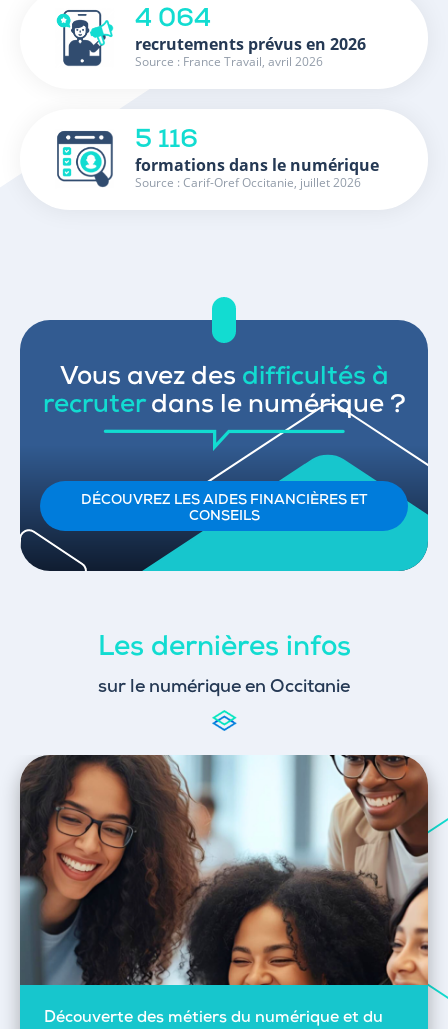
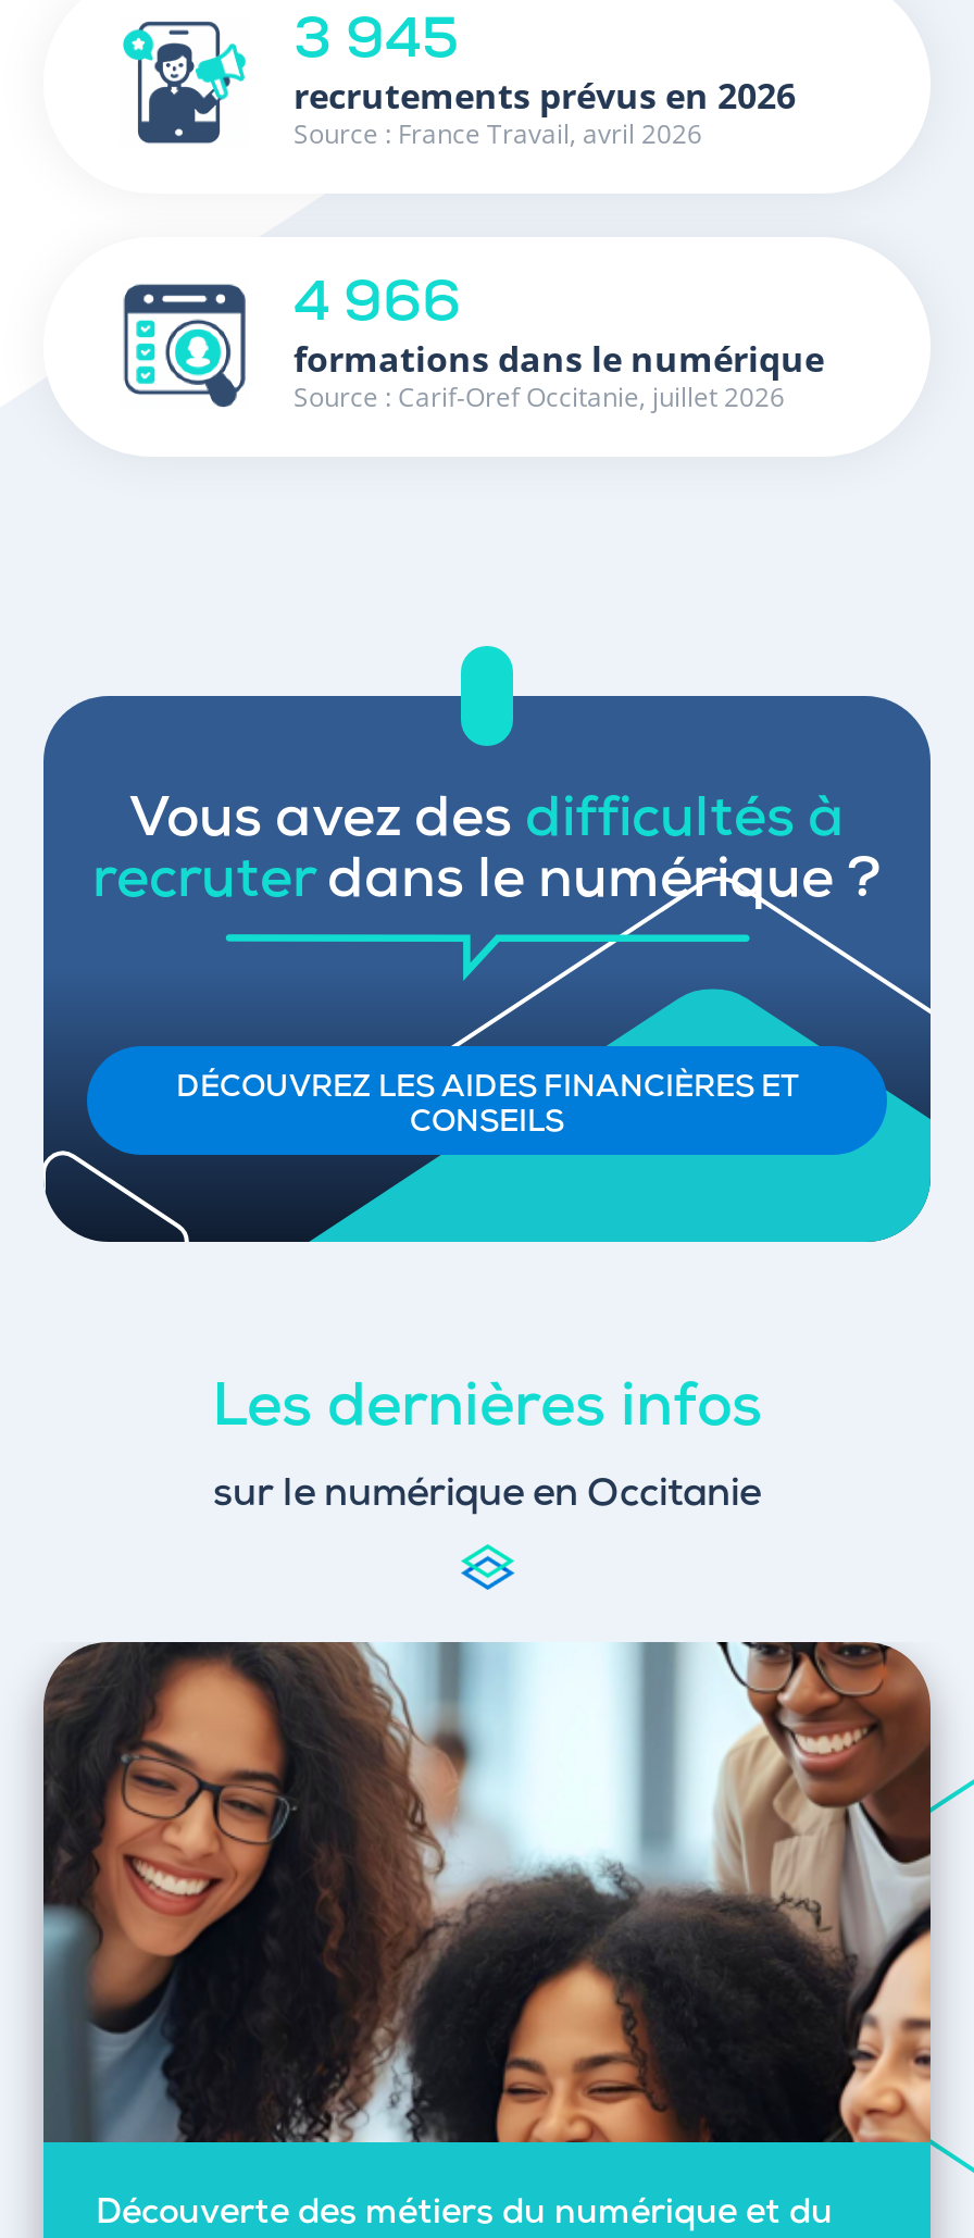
[135,8,211,34] 4 064 -> [294,17,459,74] 3 945
[135,129,198,155] 5 116 -> [294,281,461,337] 4 966

